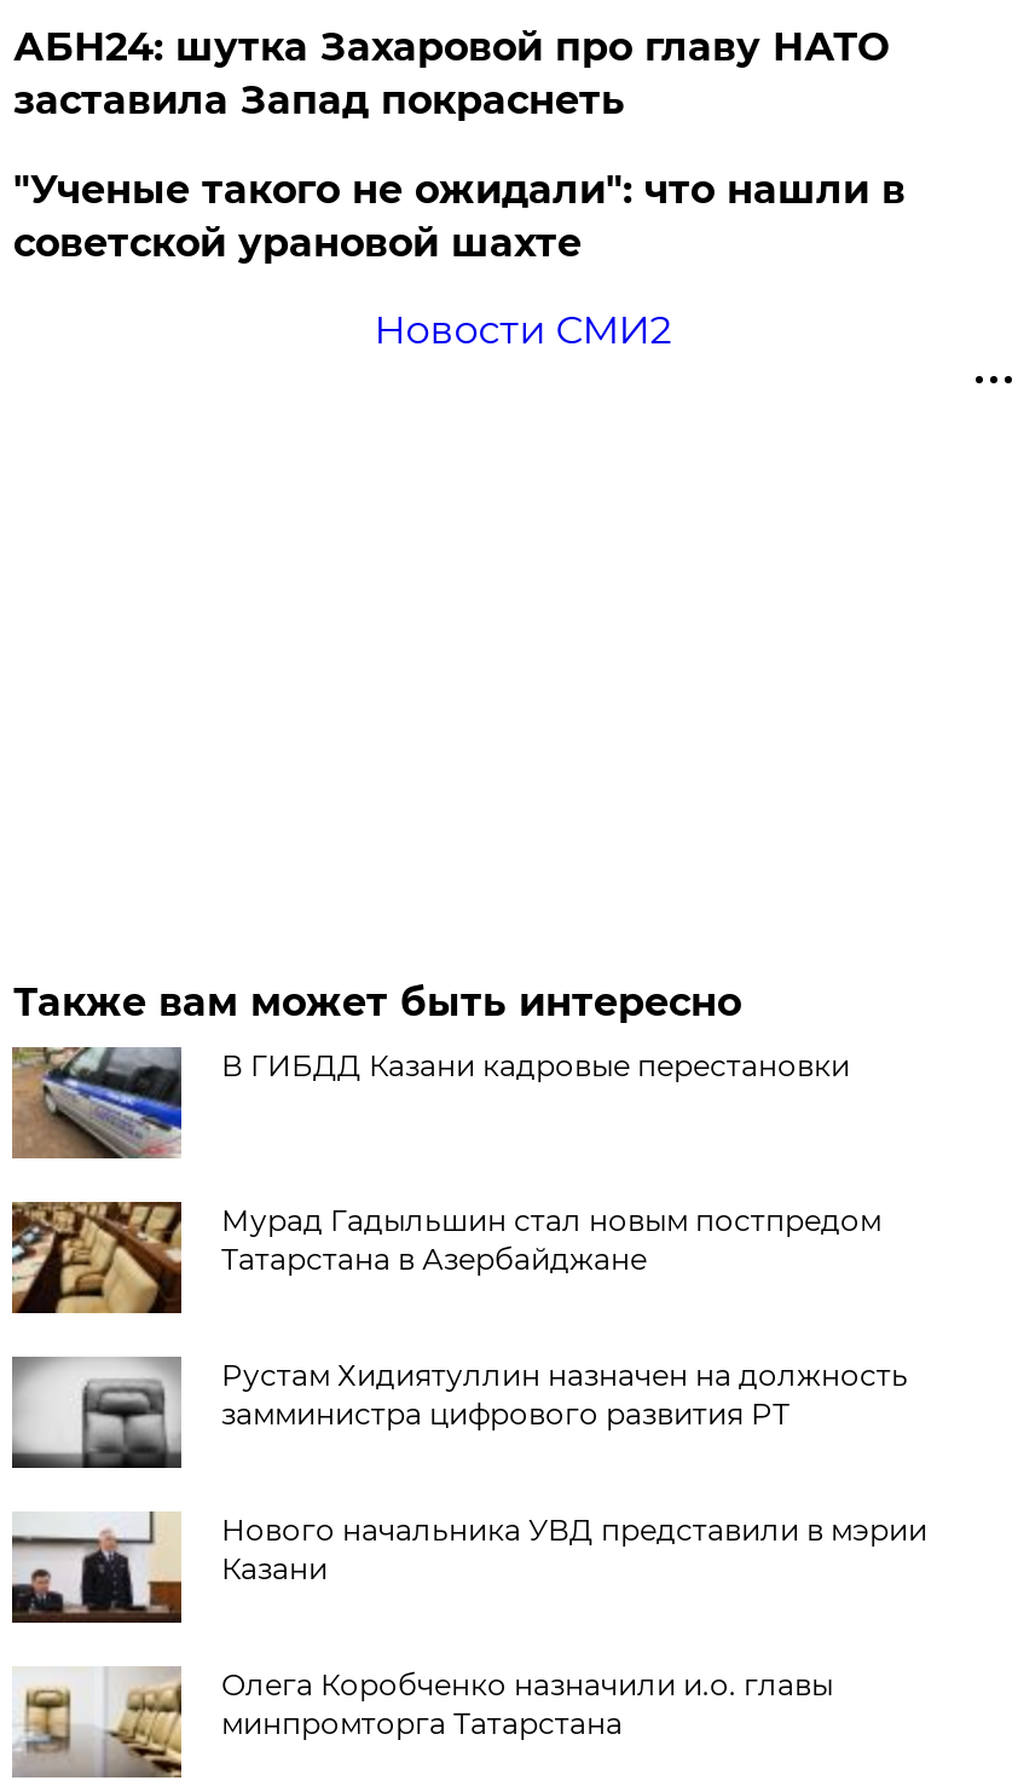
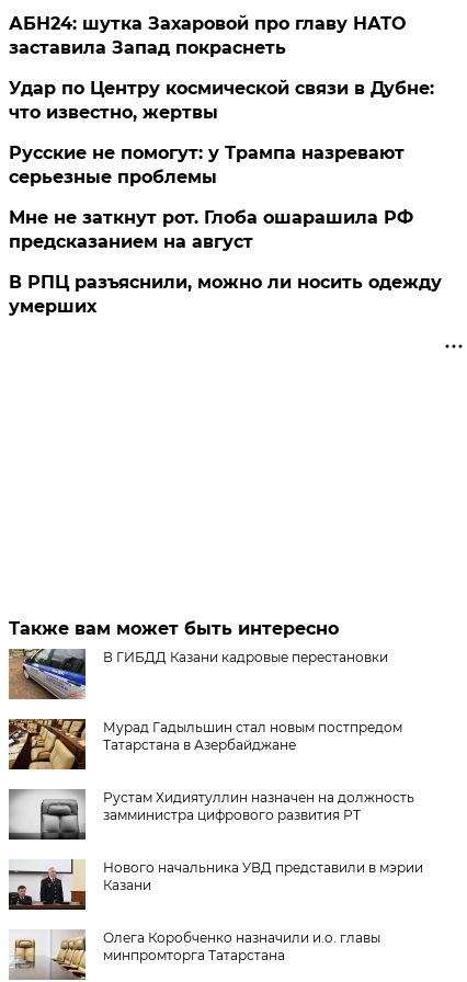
[13,167,905,353] "Ученые такого не ожидали": что нашли в | советской урановой шахте | Новости СМИ2 -> [9,78,442,317] Удар по Центру космической связи в Дубне: | что известно, жертвы | Русские не помогут: у Трампа назревают | серьезные проблемы | Мне не заткнут рот. Глоба ошарашила РФ | предсказанием на август | В РПЦ разъяснили, можно ли носить одежду | умерших

